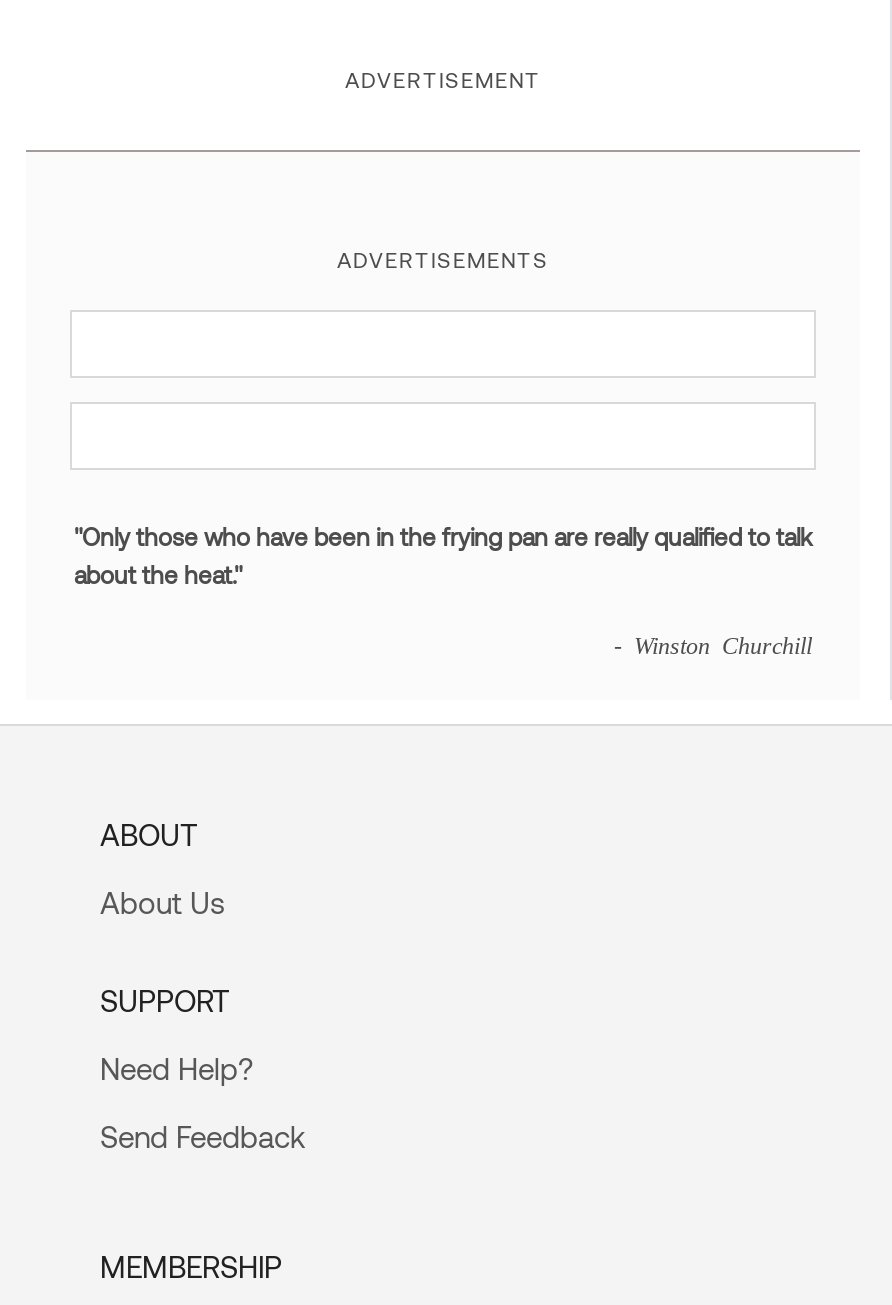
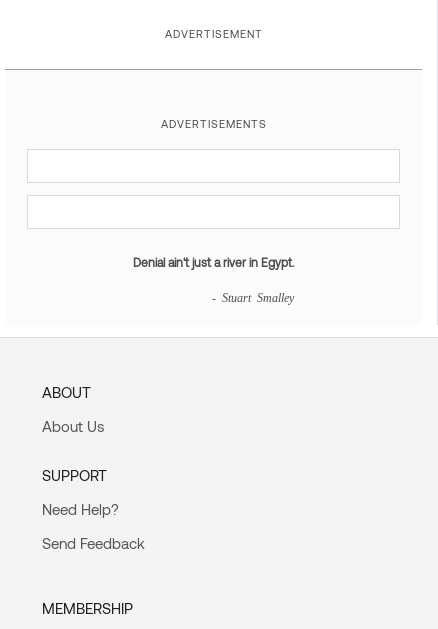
[74,523,812,589] "Only those who have been in the frying pan are really qualified to talk | about the heat." -> [133,255,294,269] Denial ain't just a river in Egypt.
[614,633,812,657] - Winston Churchill -> [212,291,294,303] - Stuart Smalley

